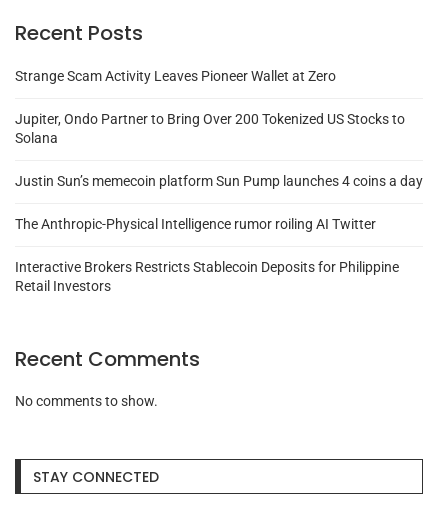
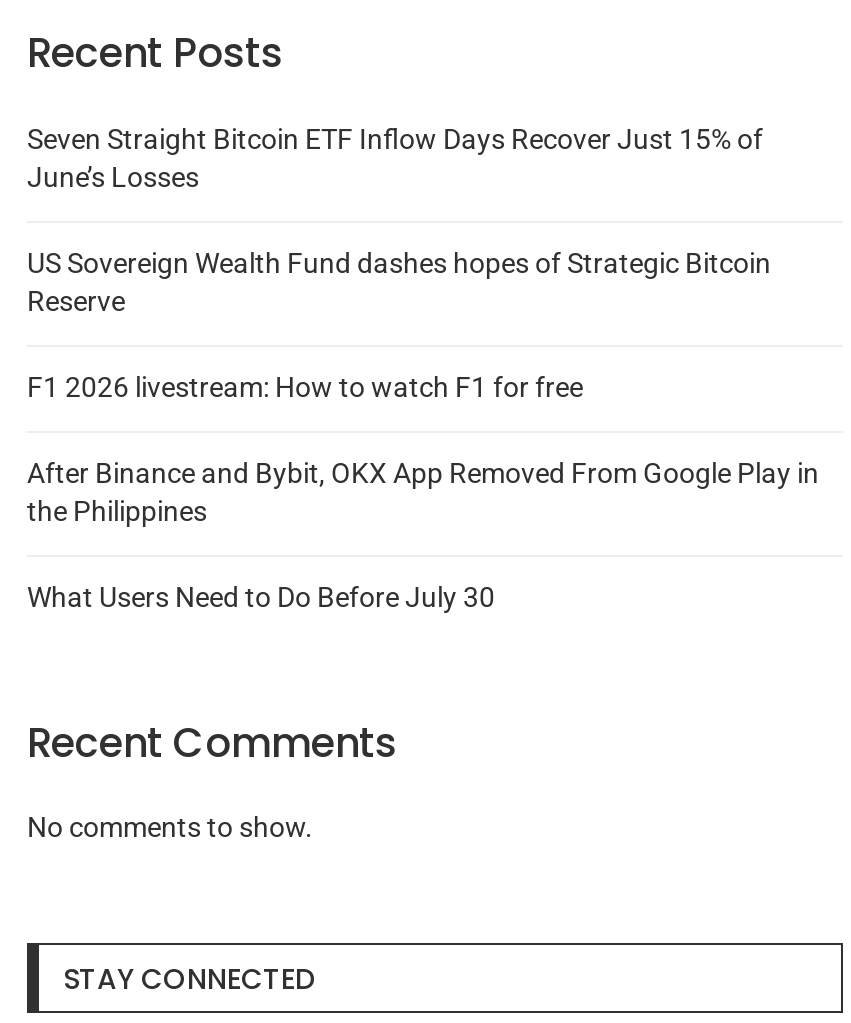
[15,68,336,84] Strange Scam Activity Leaves Pioneer Wallet at Zero -> [27,124,763,194] Seven Straight Bitcoin ETF Inflow Days Recover Just 15% of | June’s Losses
[15,111,405,146] Jupiter, Ondo Partner to Bring Over 200 Tokenized US Stocks to | Solana -> [27,248,771,318] US Sovereign Wealth Fund dashes hopes of Strategic Bitcoin | Reserve
[15,173,423,189] Justin Sun’s memecoin platform Sun Pump launches 4 coins a day -> [27,372,583,404] F1 2026 livestream: How to watch F1 for free
[15,216,376,232] The Anthropic-Physical Intelligence rumor roiling AI Twitter -> [27,458,819,528] After Binance and Bybit, OKX App Removed From Google Play in | the Philippines
[15,259,399,294] Interactive Brokers Restricts Stablecoin Deposits for Philippine | Retail Investors -> [27,582,495,614] What Users Need to Do Before July 30

